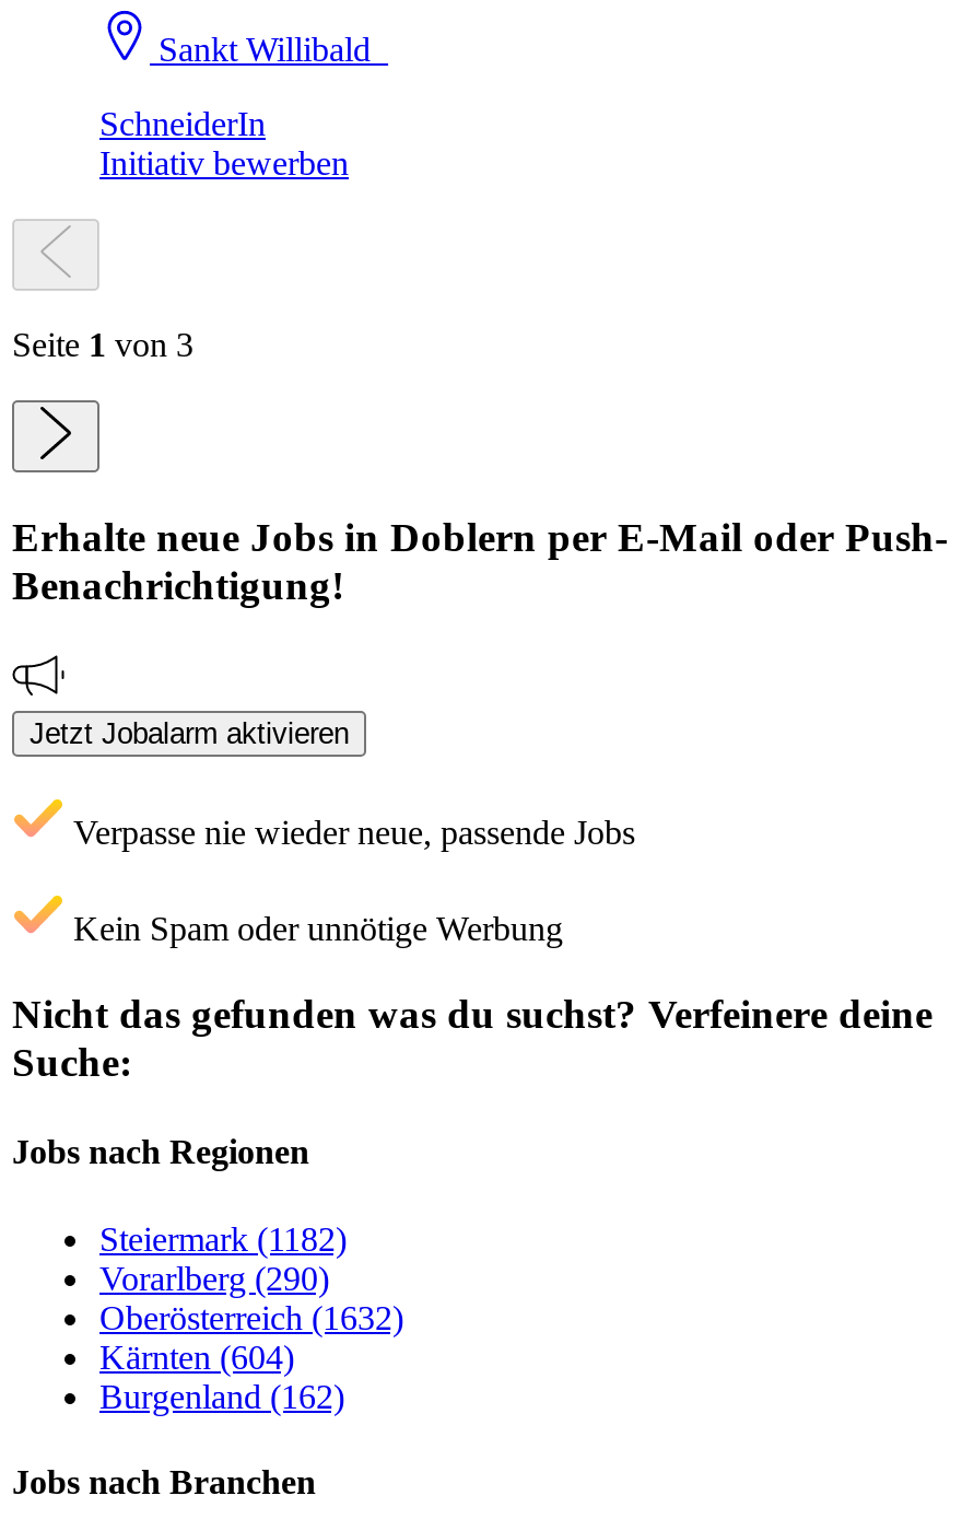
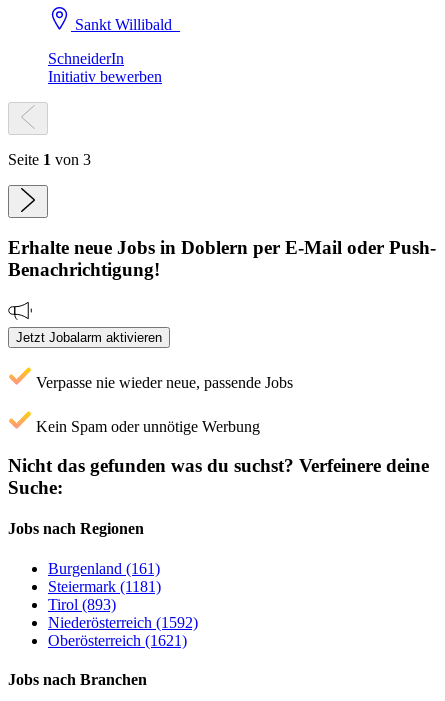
[99,1220,403,1414] Steiermark (1182) | Vorarlberg (290) | Oberösterreich (1632) | Kärnten (604) | Burgenland (162) -> [48,560,198,649] Burgenland (161) | Steiermark (1181) | Tirol (893) | Niederösterreich (1592) | Oberösterreich (1621)

